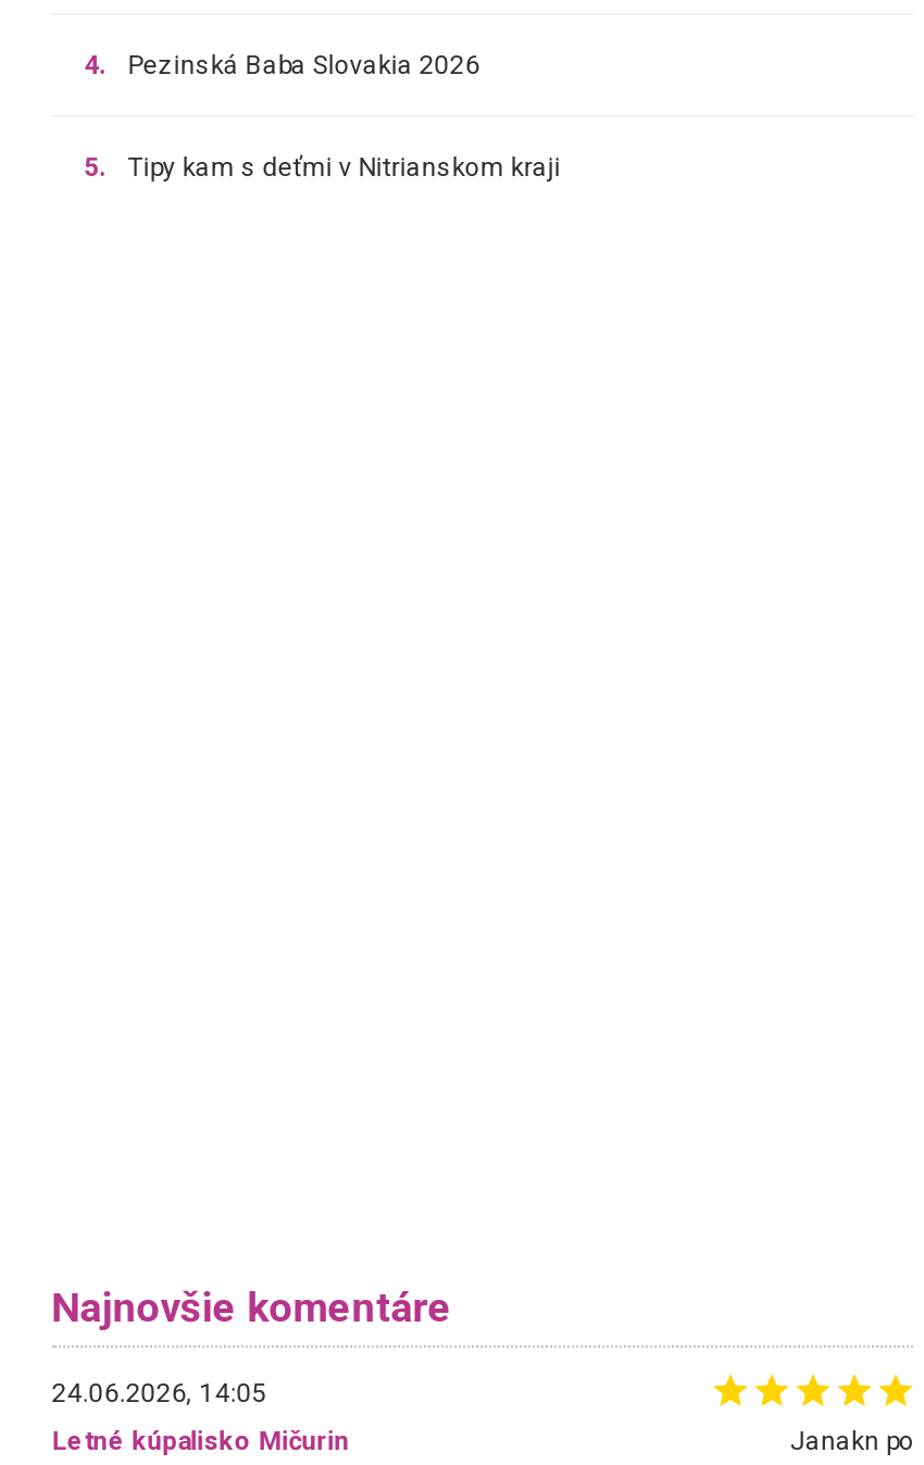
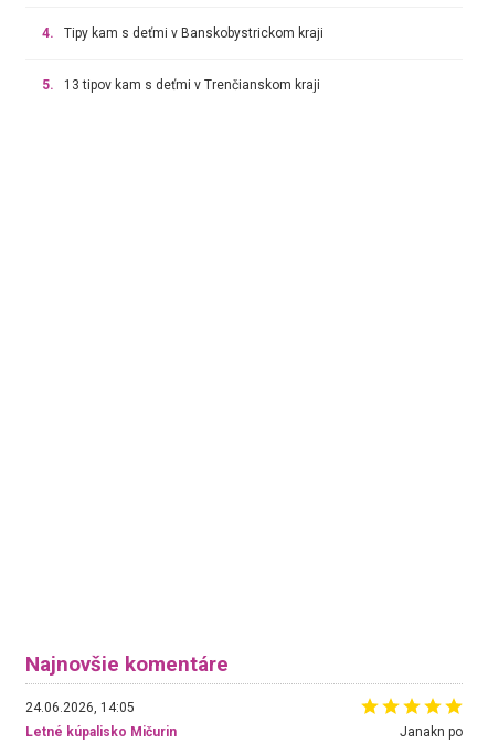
[128,49,480,80] Pezinská Baba Slovakia 2026 -> [64,25,323,40] Tipy kam s deťmi v Banskobystrickom kraji
[128,151,560,182] Tipy kam s deťmi v Nitrianskom kraji -> [64,77,320,92] 13 tipov kam s deťmi v Trenčianskom kraji

